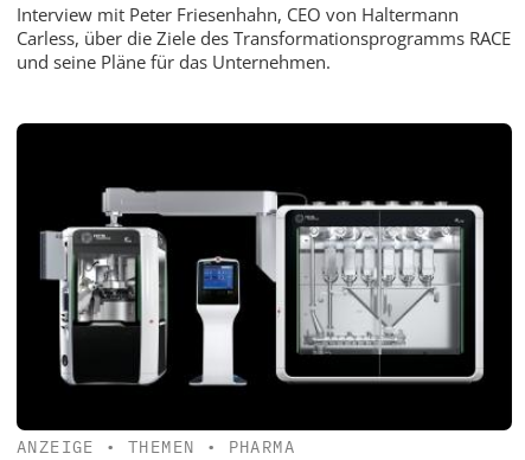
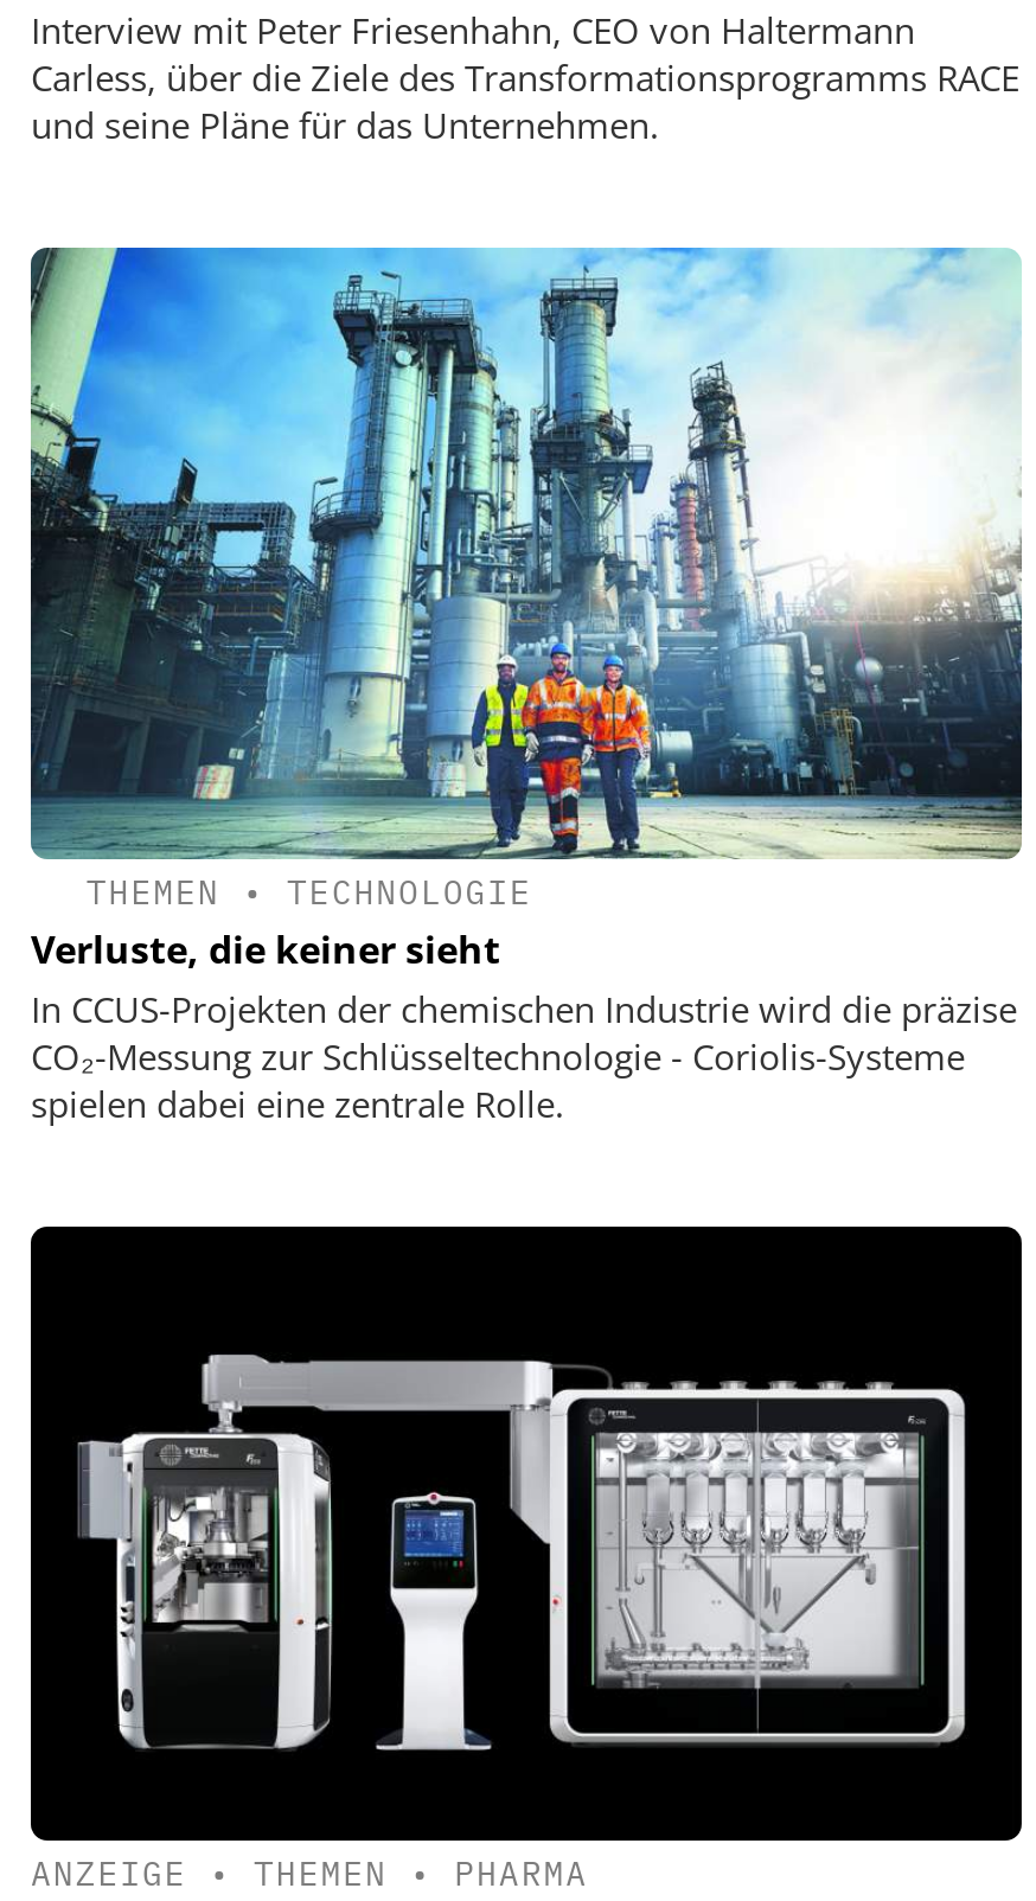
none -> [28,247,1024,1128] [image] | THEMEN • TECHNOLOGIE | Verluste, die keiner sieht | In CCUS-Projekten der chemischen Industrie wird die präzise | CO₂-Messung zur Schlüsseltechnologie - Coriolis-Systeme | spielen dabei eine zentrale Rolle.

